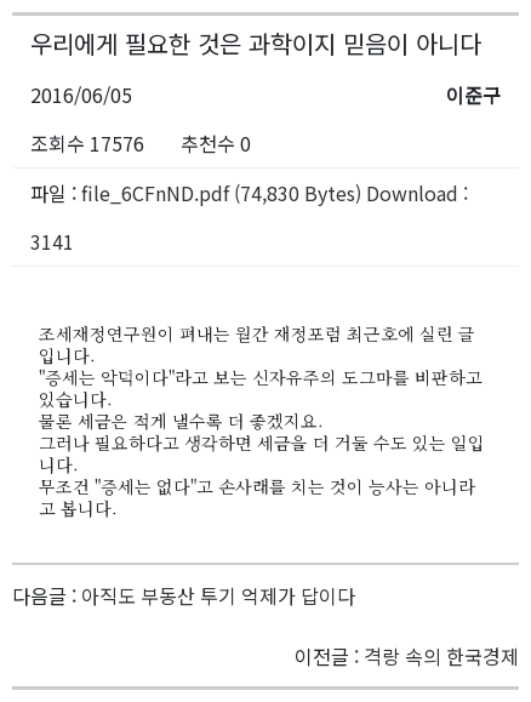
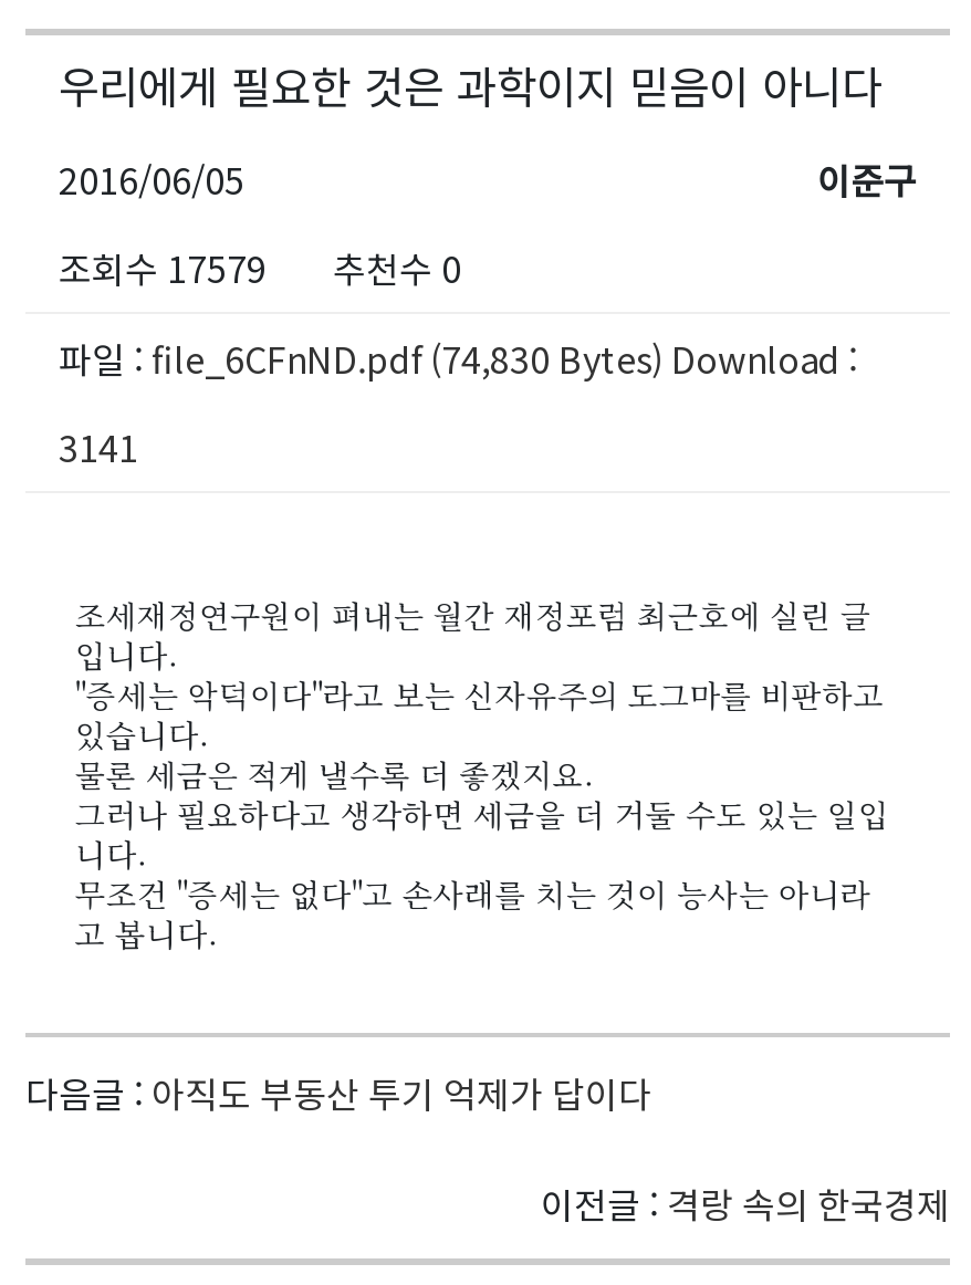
[30,129,251,158] 조회수 17576 추천수 0 -> [59,241,461,294] 조회수 17579 추천수 0

